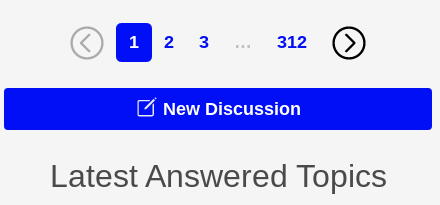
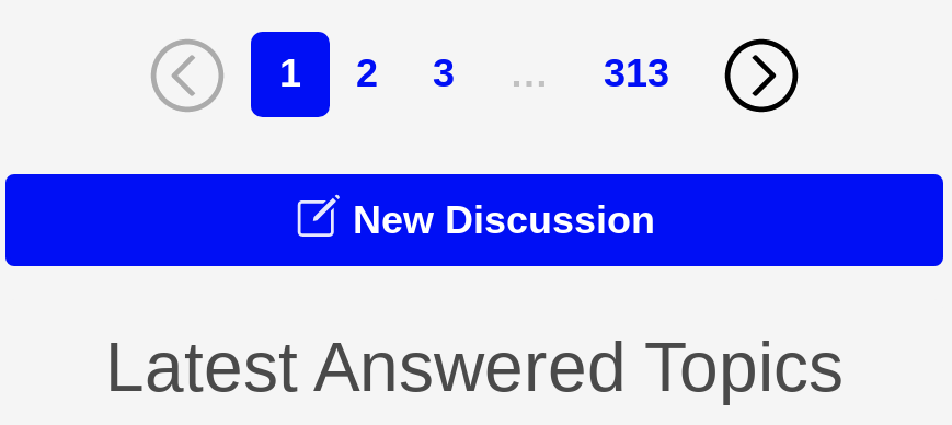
[277,32,307,52] 312 -> [604,51,669,95] 313

